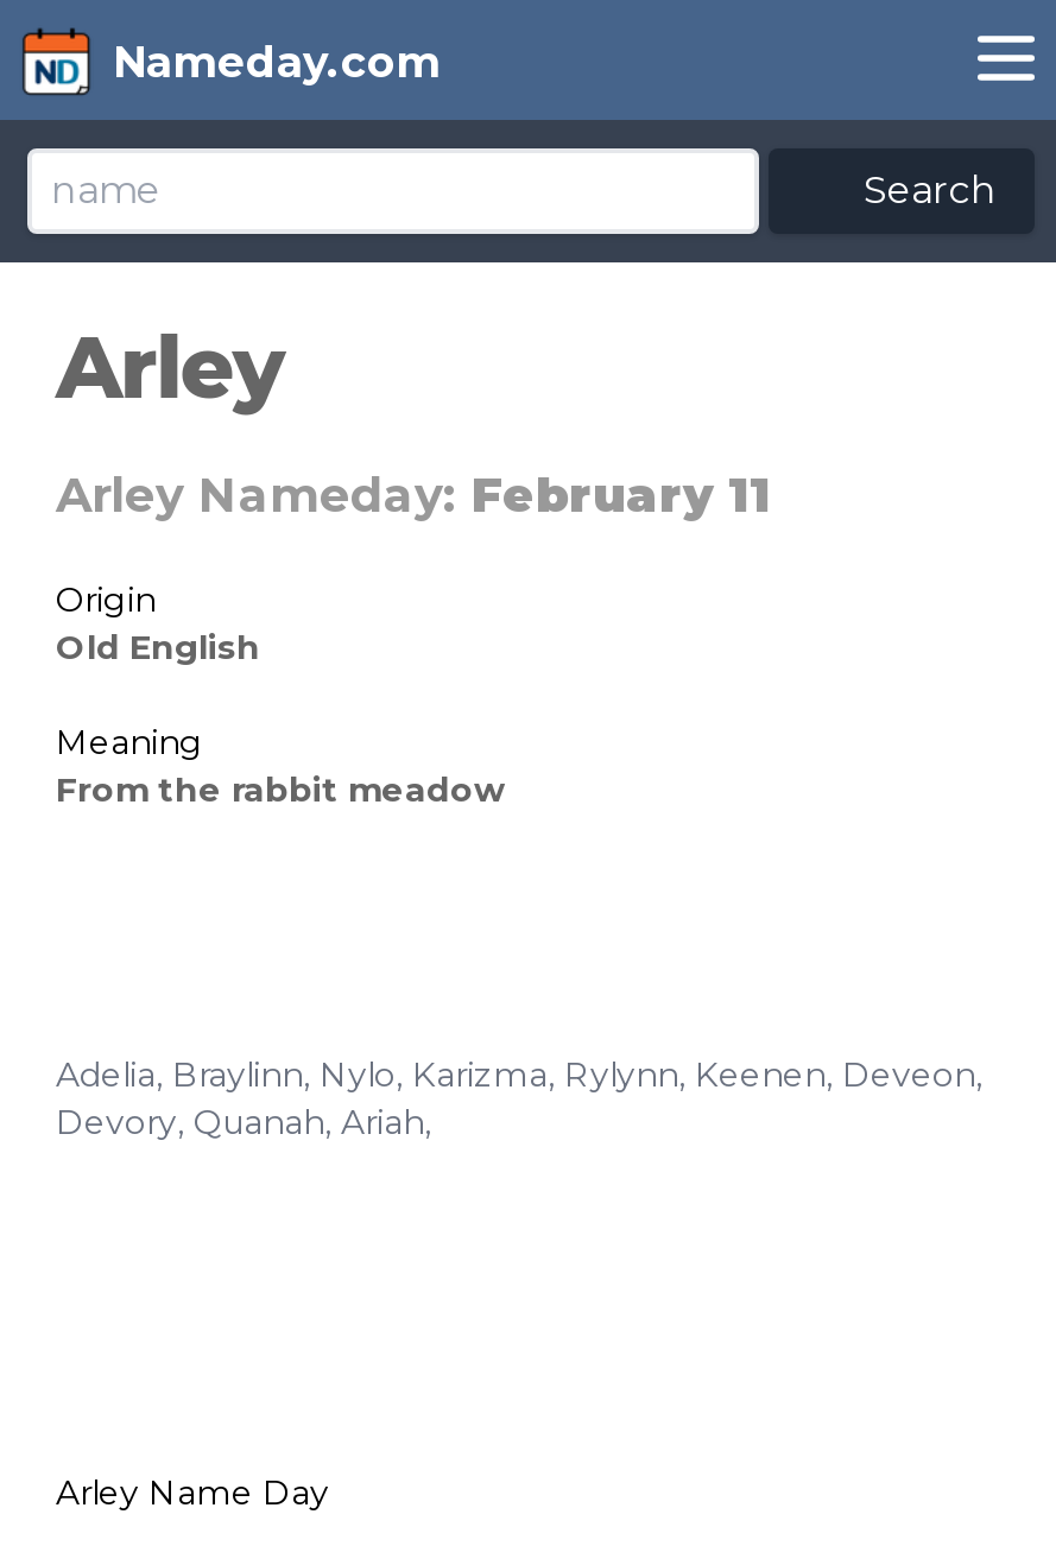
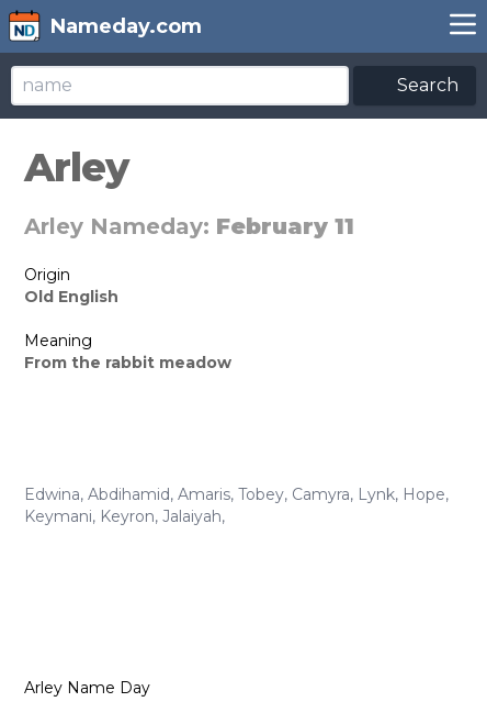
[56,1053,982,1143] Adelia, Braylinn, Nylo, Karizma, Rylynn, Keenen, Deveon, | Devory, Quanah, Ariah, -> [24,484,449,526] Edwina, Abdihamid, Amaris, Tobey, Camyra, Lynk, Hope, | Keymani, Keyron, Jalaiyah,

